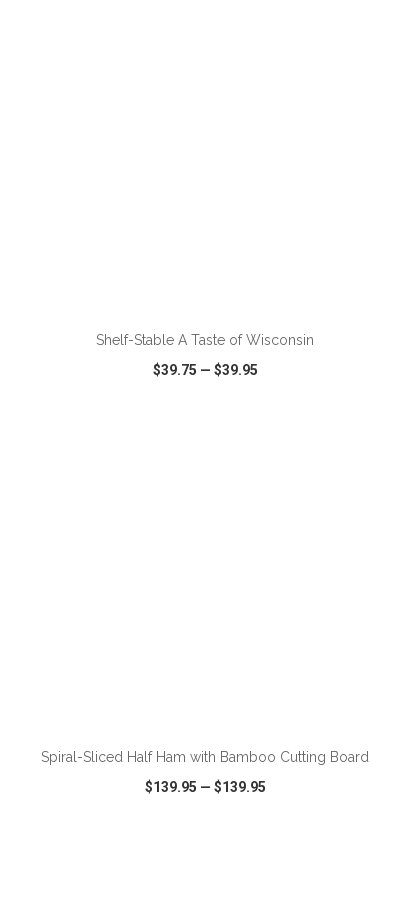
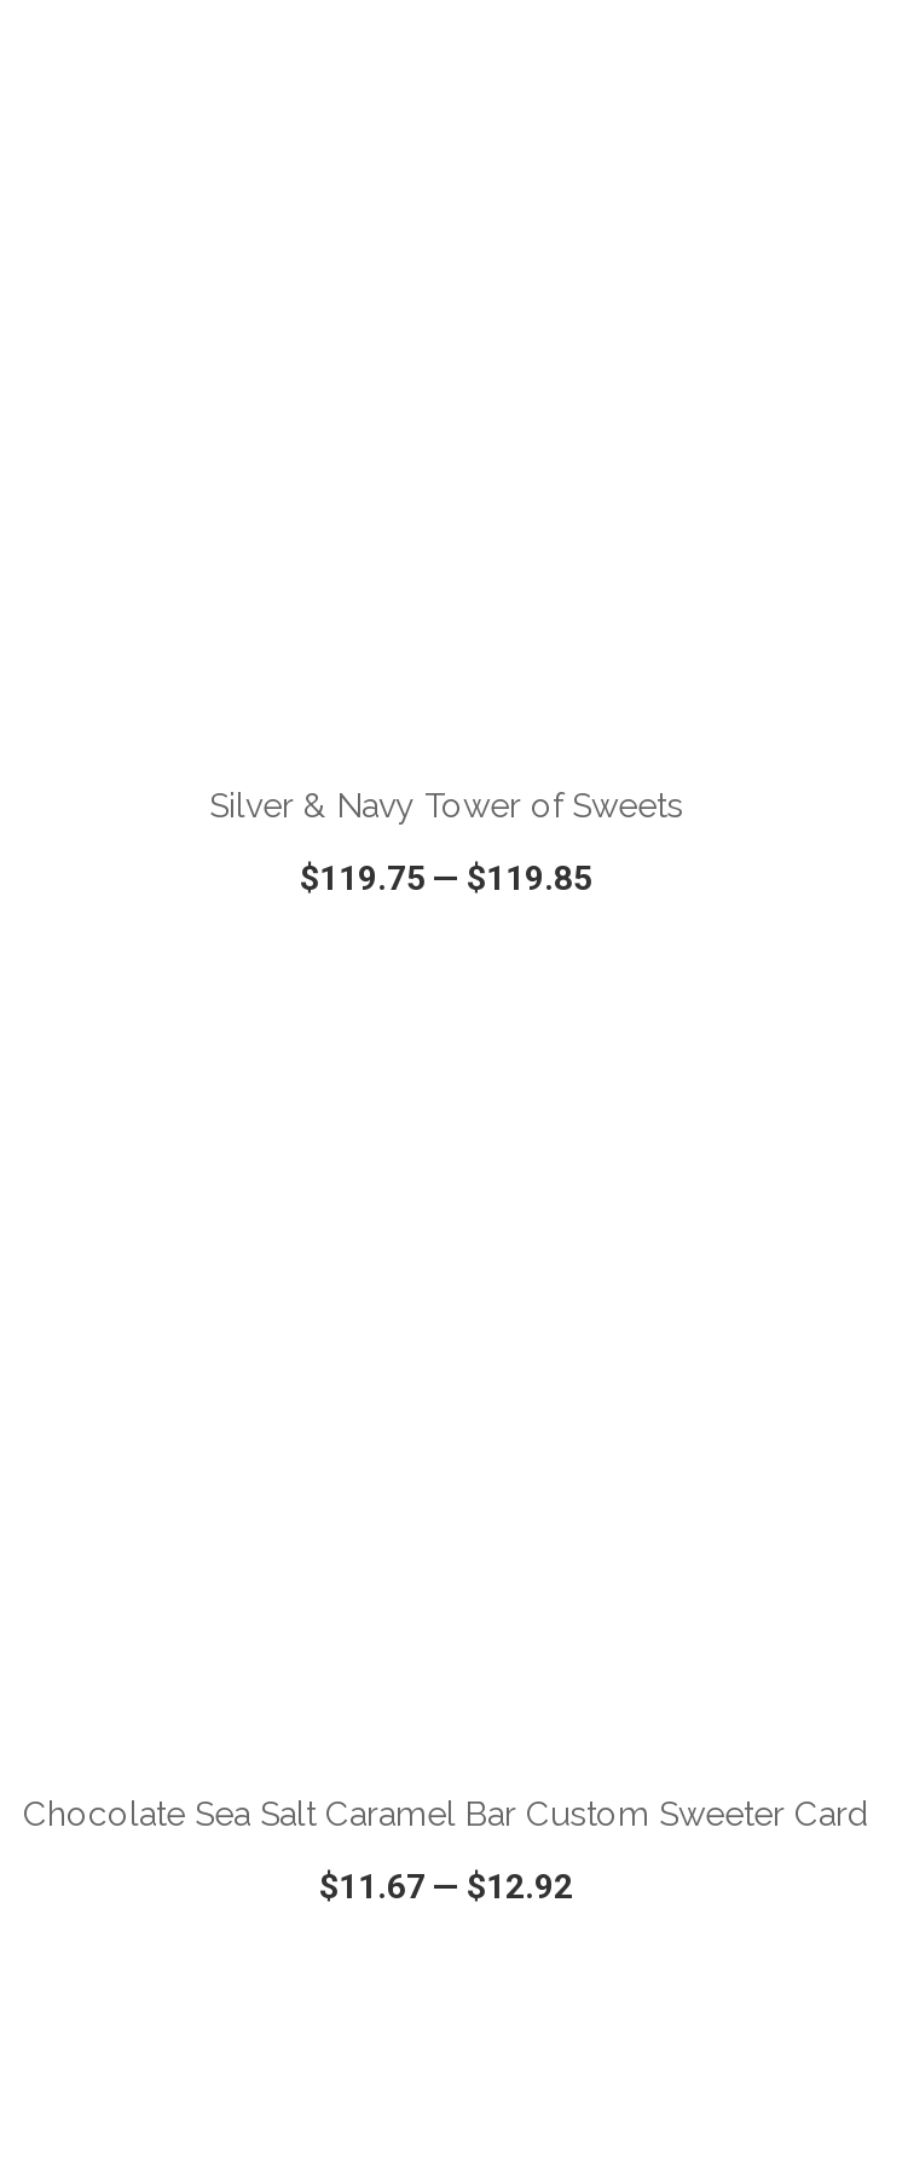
[96,332,314,348] Shelf-Stable A Taste of Wisconsin -> [209,786,683,825] Silver & Navy Tower of Sweets
[152,362,257,378] $39.75 — $39.95 -> [300,858,592,897] $119.75 — $119.85
[41,749,369,765] Spiral-Sliced Half Ham with Bamboo Cutting Board -> [23,1794,869,1833] Chocolate Sea Salt Caramel Bar Custom Sweeter Card
[144,779,265,795] $139.95 — $139.95 -> [319,1867,573,1906] $11.67 — $12.92

